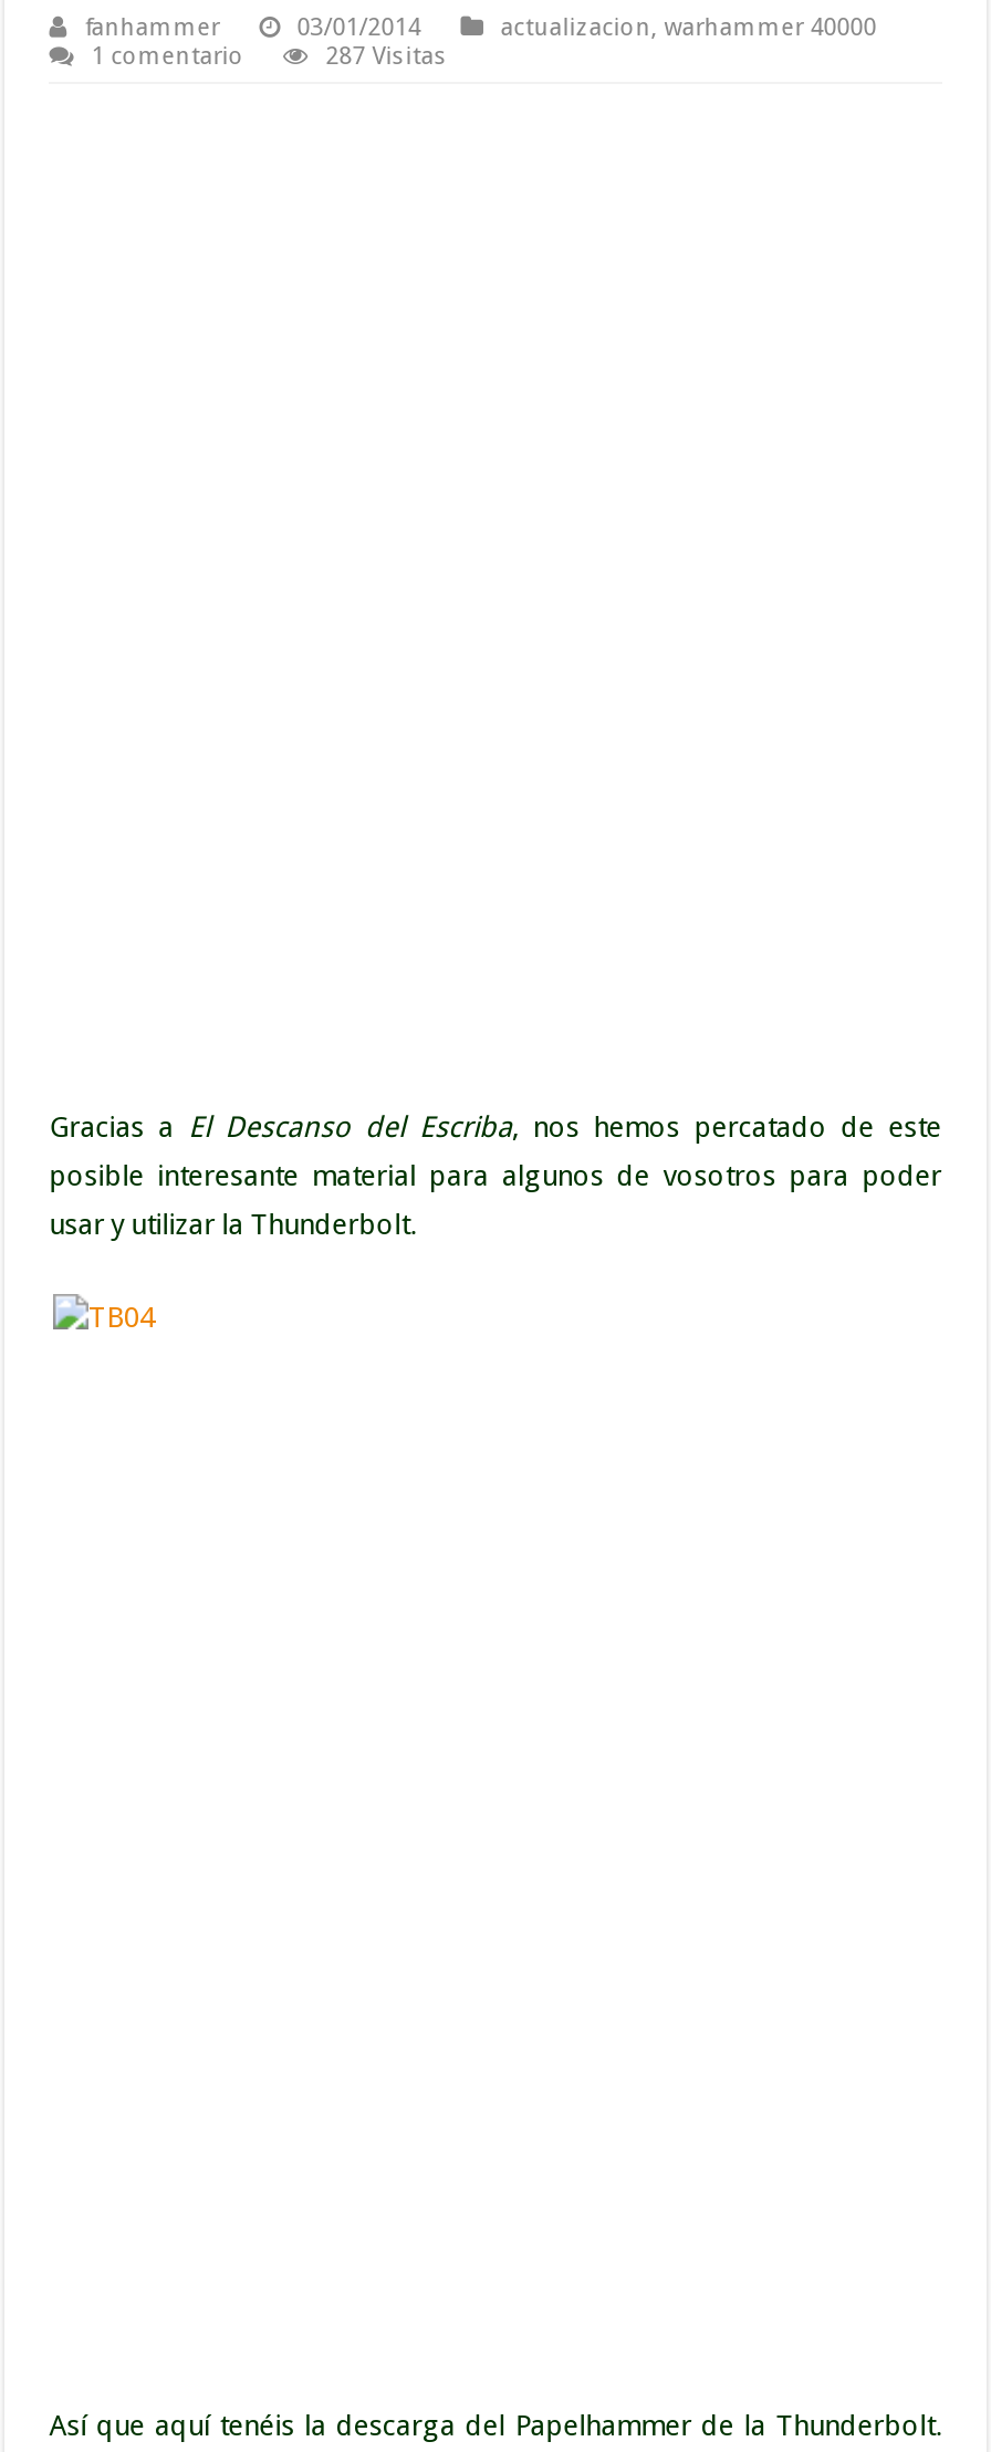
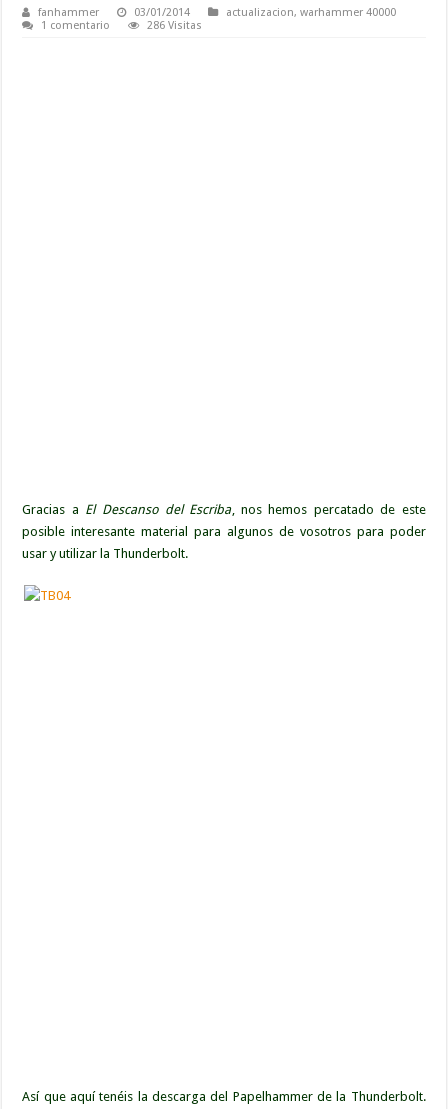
[326,42,447,71] 287 Visitas -> [147,19,202,32] 286 Visitas

